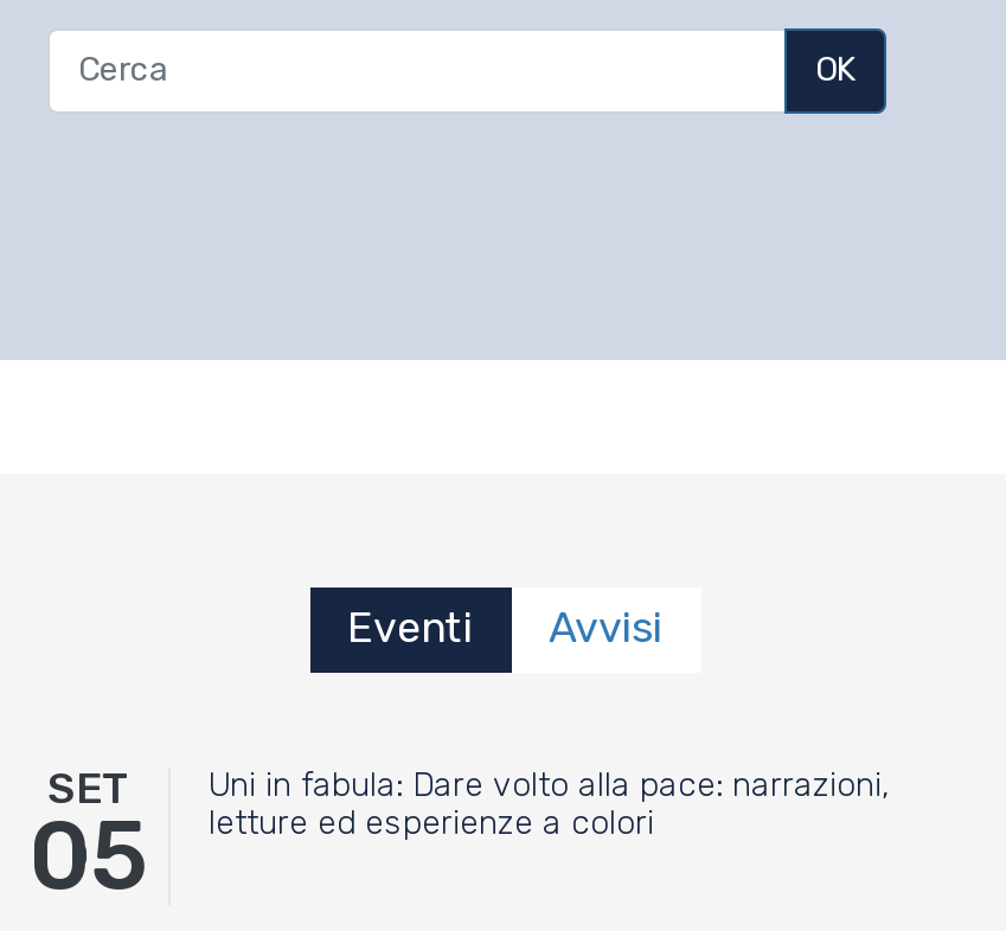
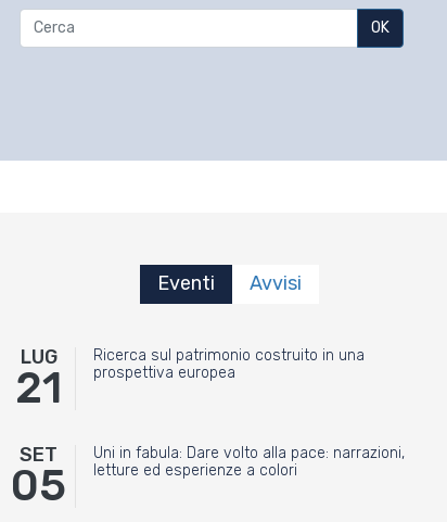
none -> [15,345,62,414] LUG | 21
none -> [93,346,365,382] Ricerca sul patrimonio costruito in una | prospettiva europea

